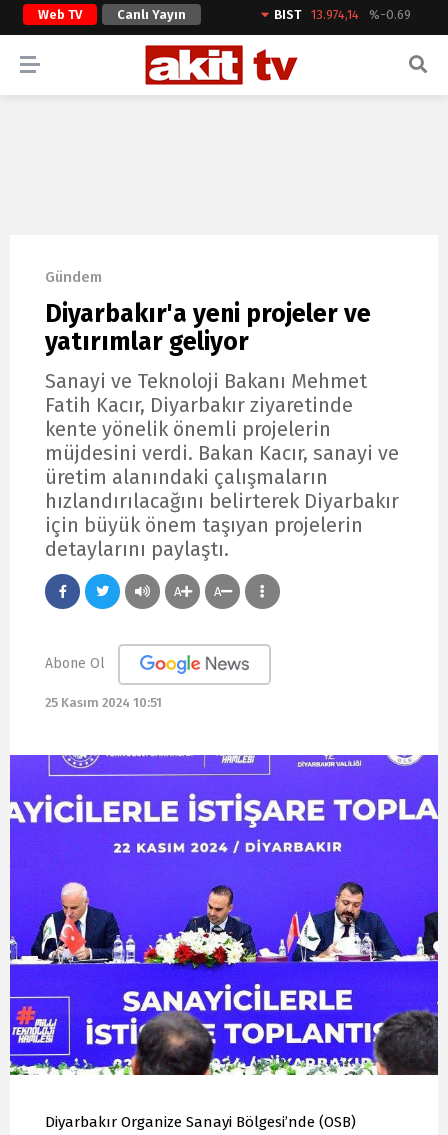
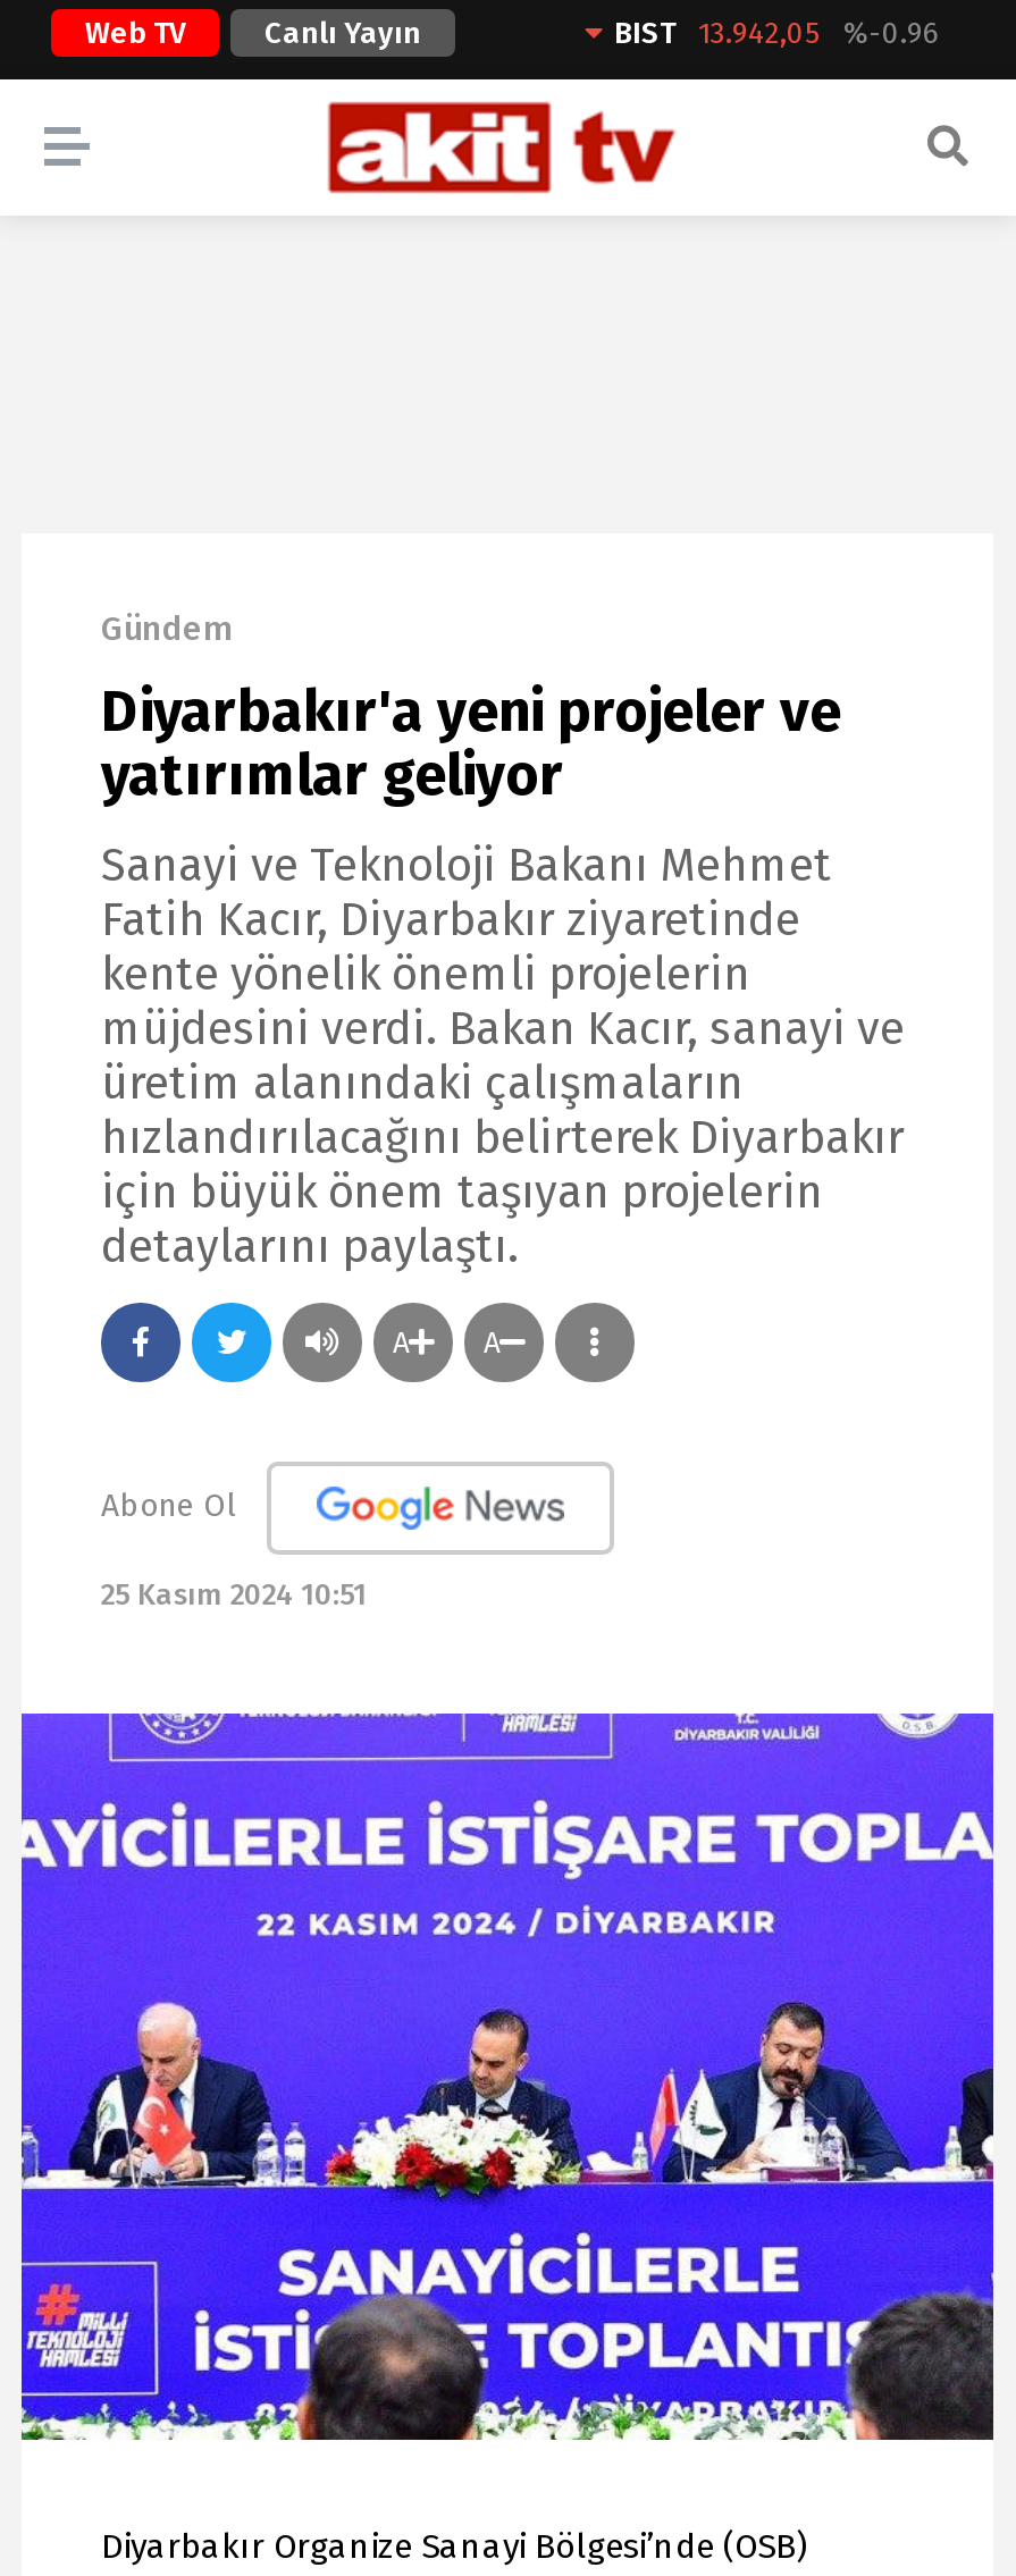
[311,7,359,22] 13.974,14 -> [698,16,821,50] 13.942,05
[369,7,411,22] %-0.69 -> [843,16,939,50] %-0.96

